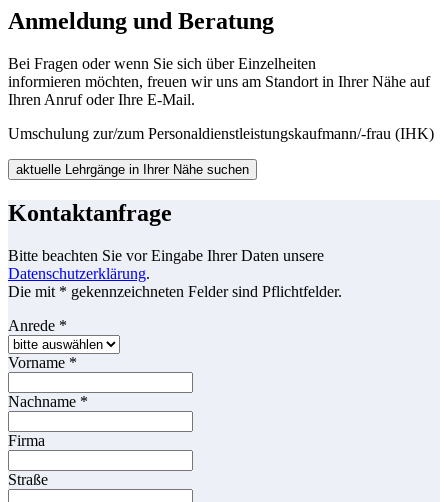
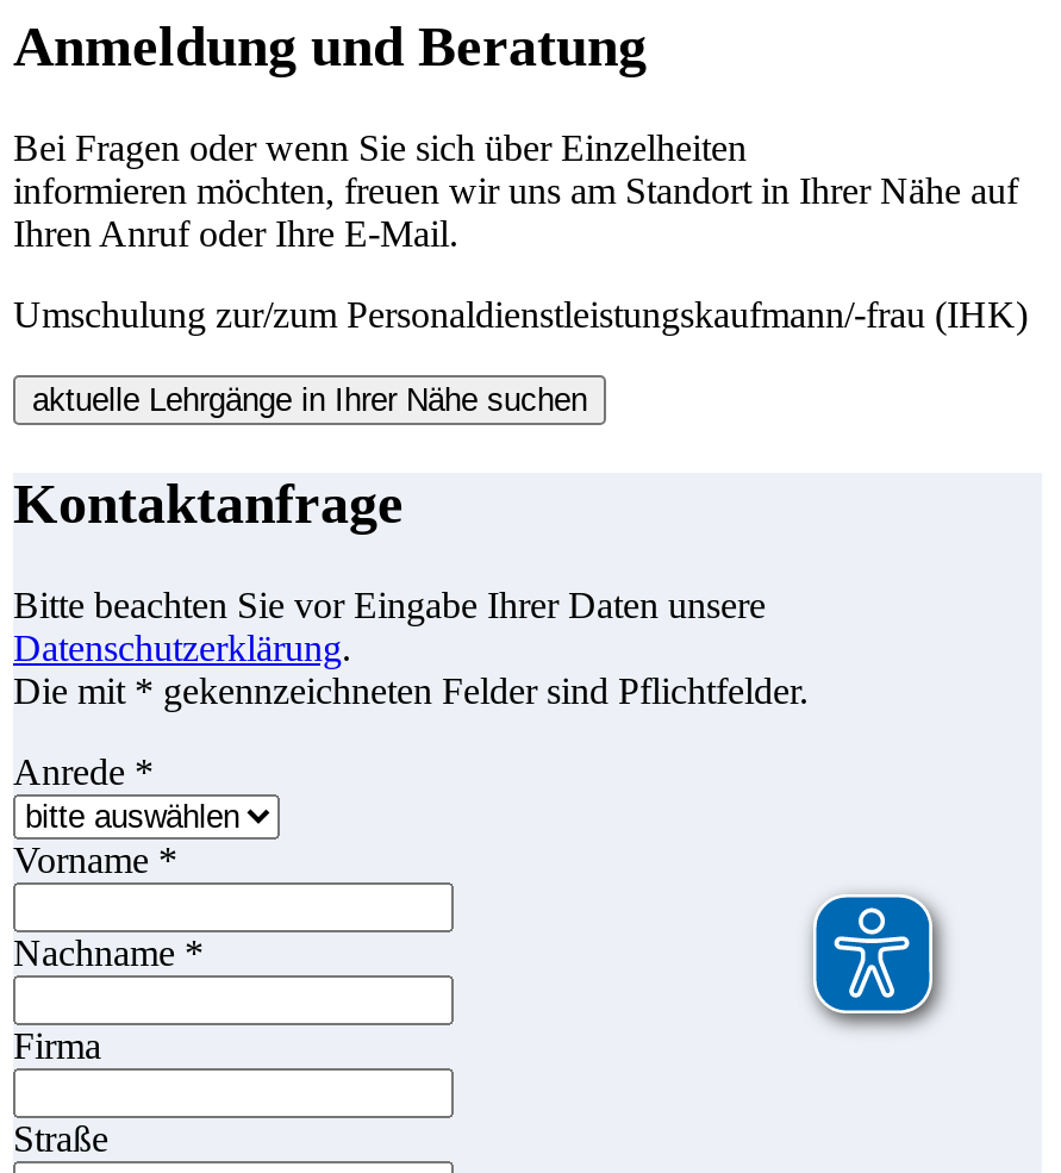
none -> [809,894,947,1030] [image]

